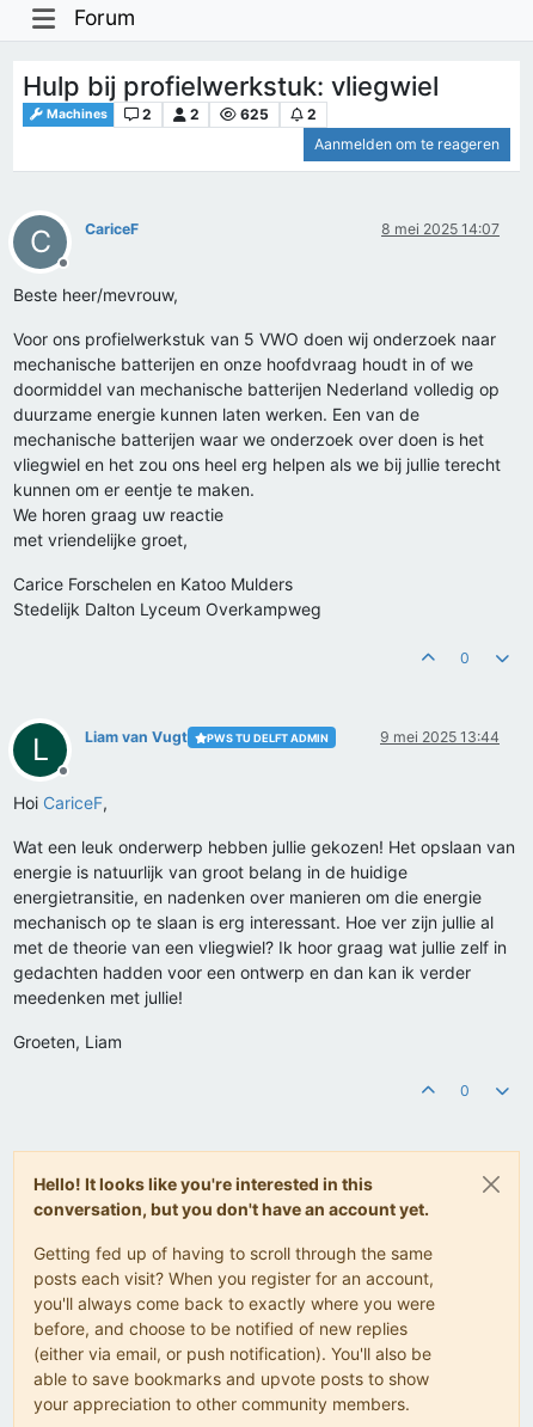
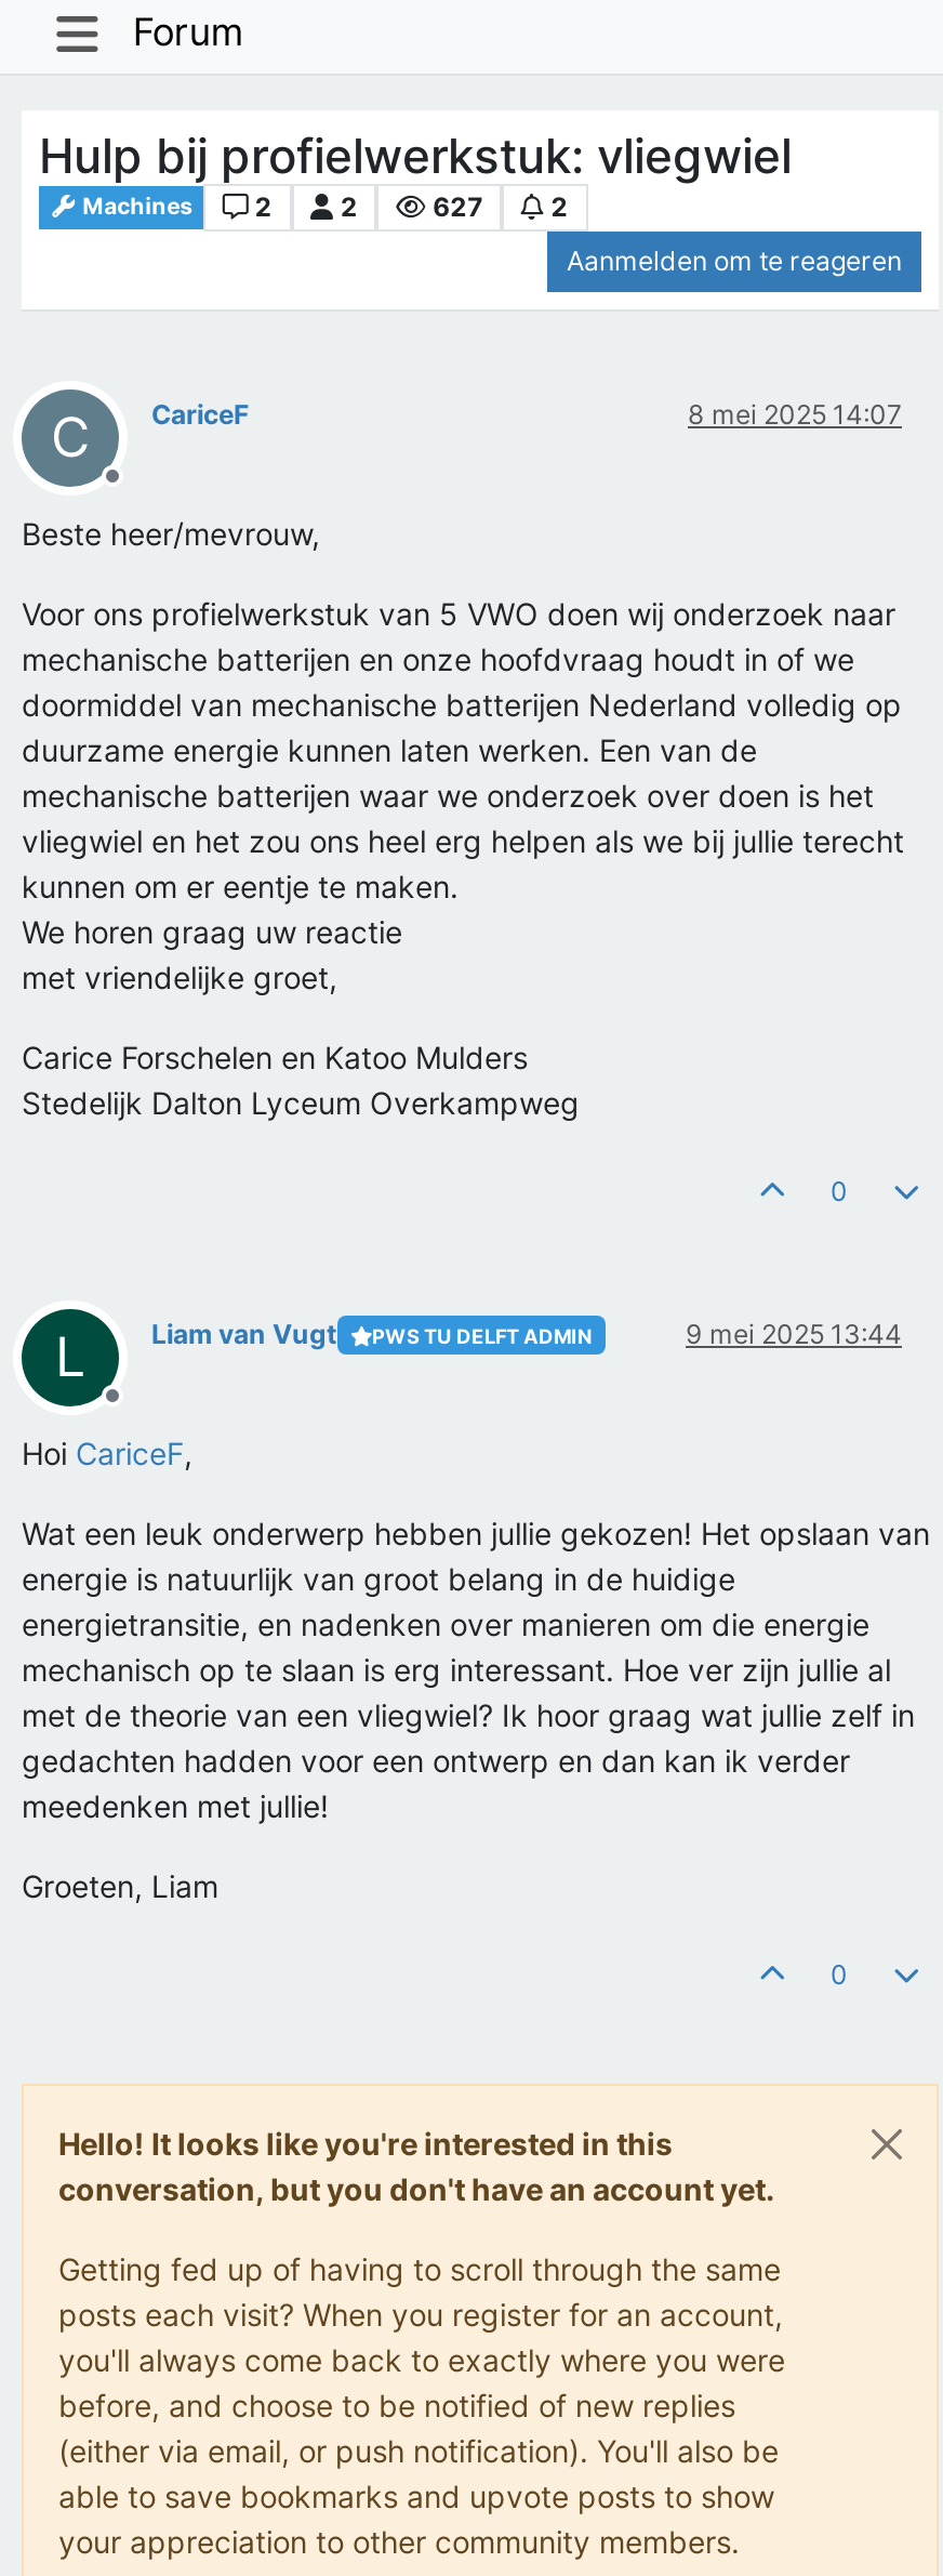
[240,105,269,123] 625 -> [433,190,483,223] 627

